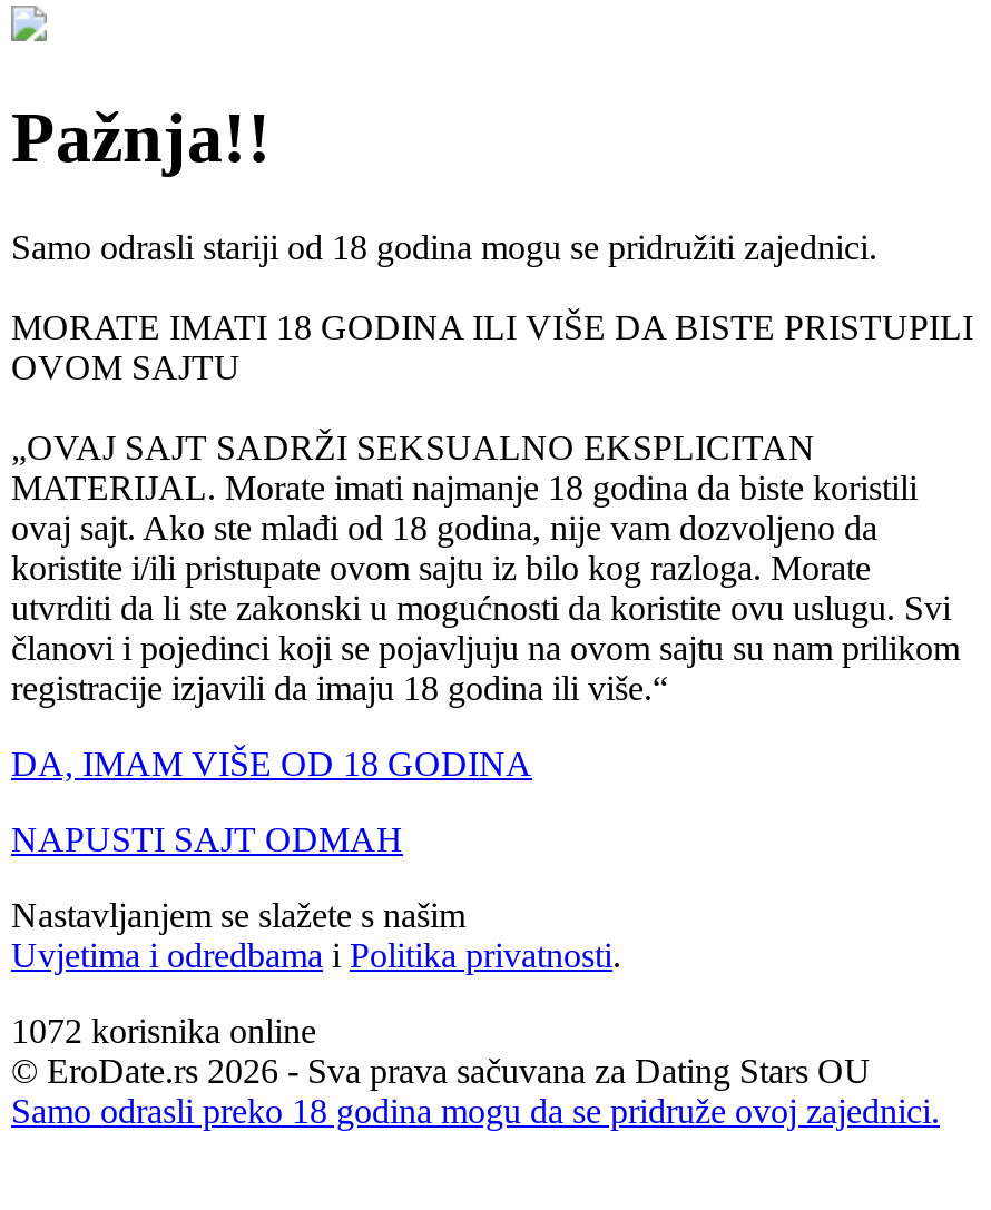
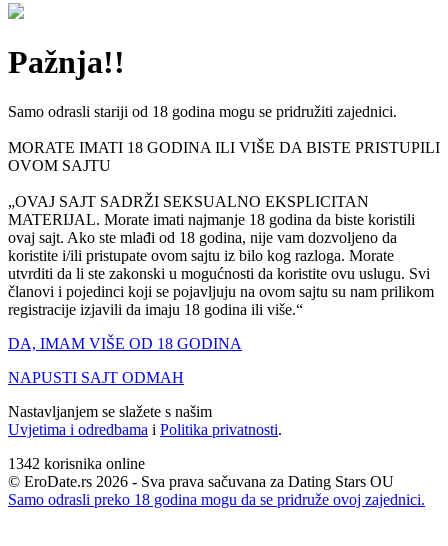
[11,1012,316,1049] 1072 korisnika online -> [8,455,145,472] 1342 korisnika online

